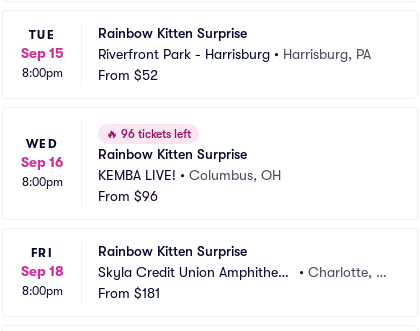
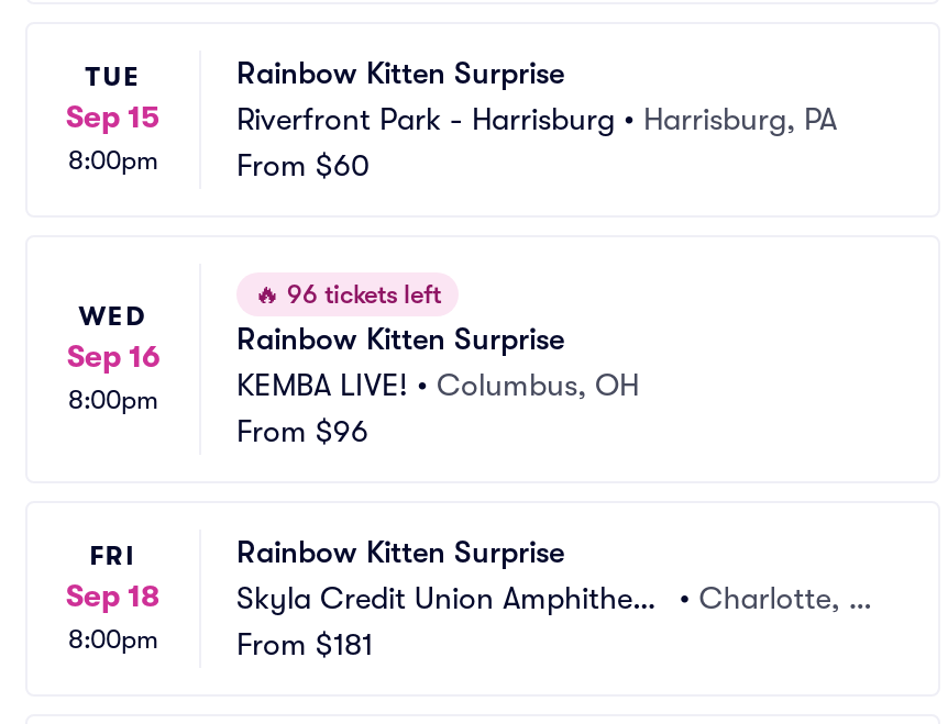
[98,67,158,83] From $52 -> [236,147,371,182] From $60

